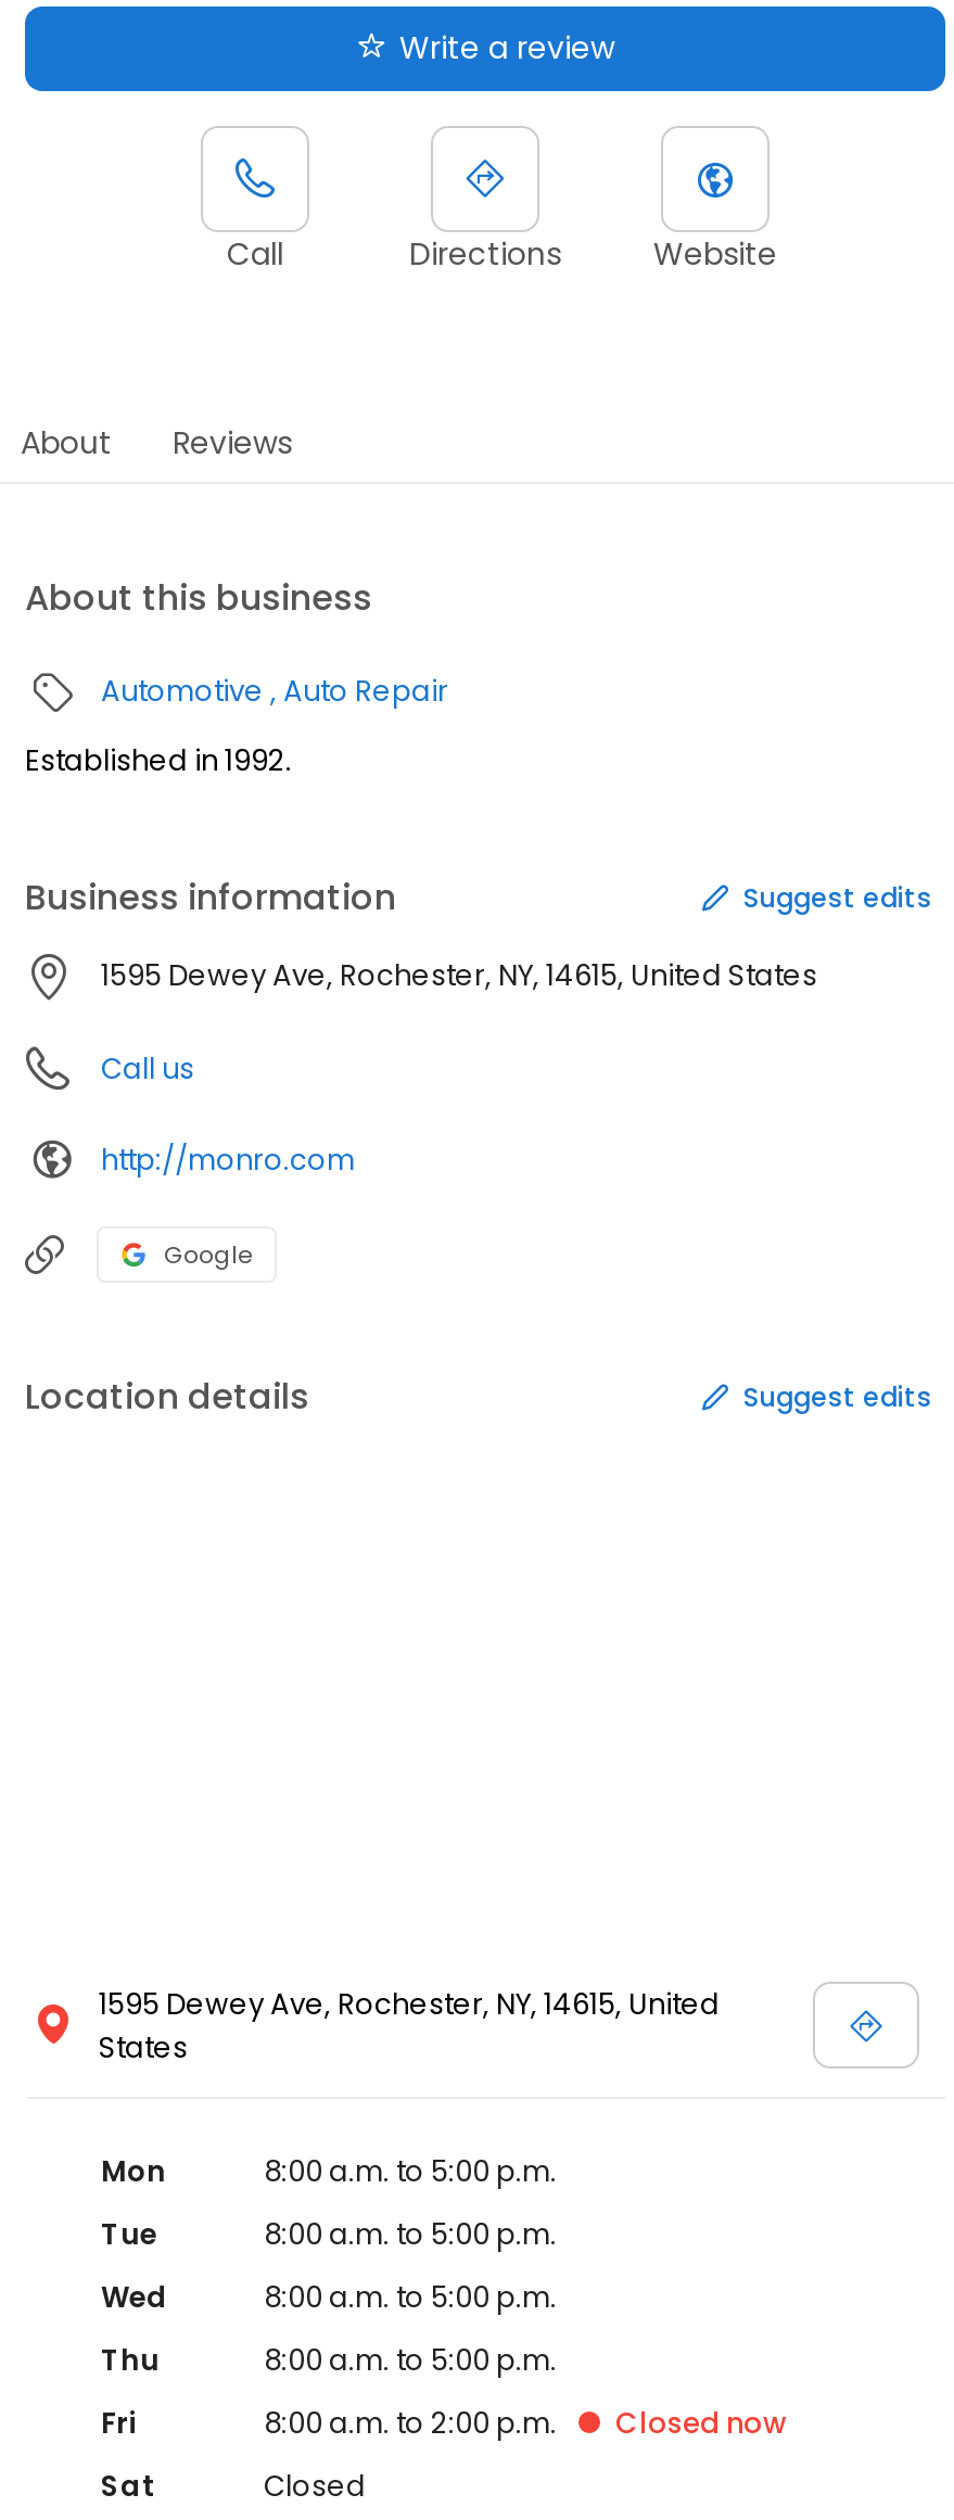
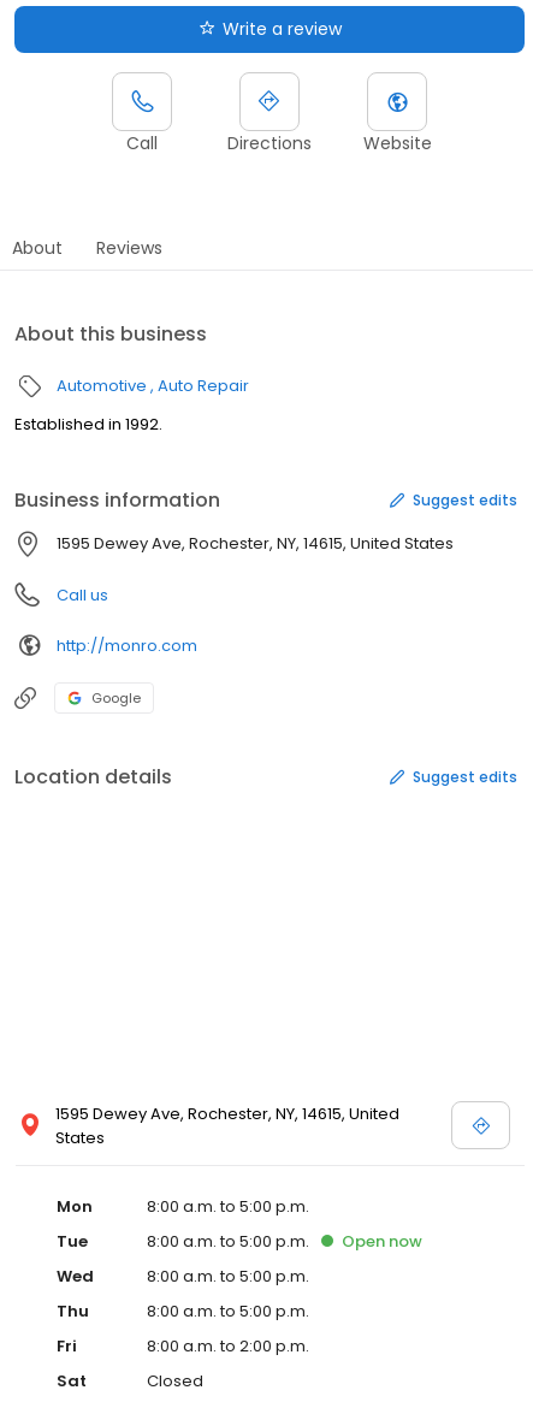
none -> [342,1230,422,1253] Open now
[615,2403,787,2444] Closed now -> none

